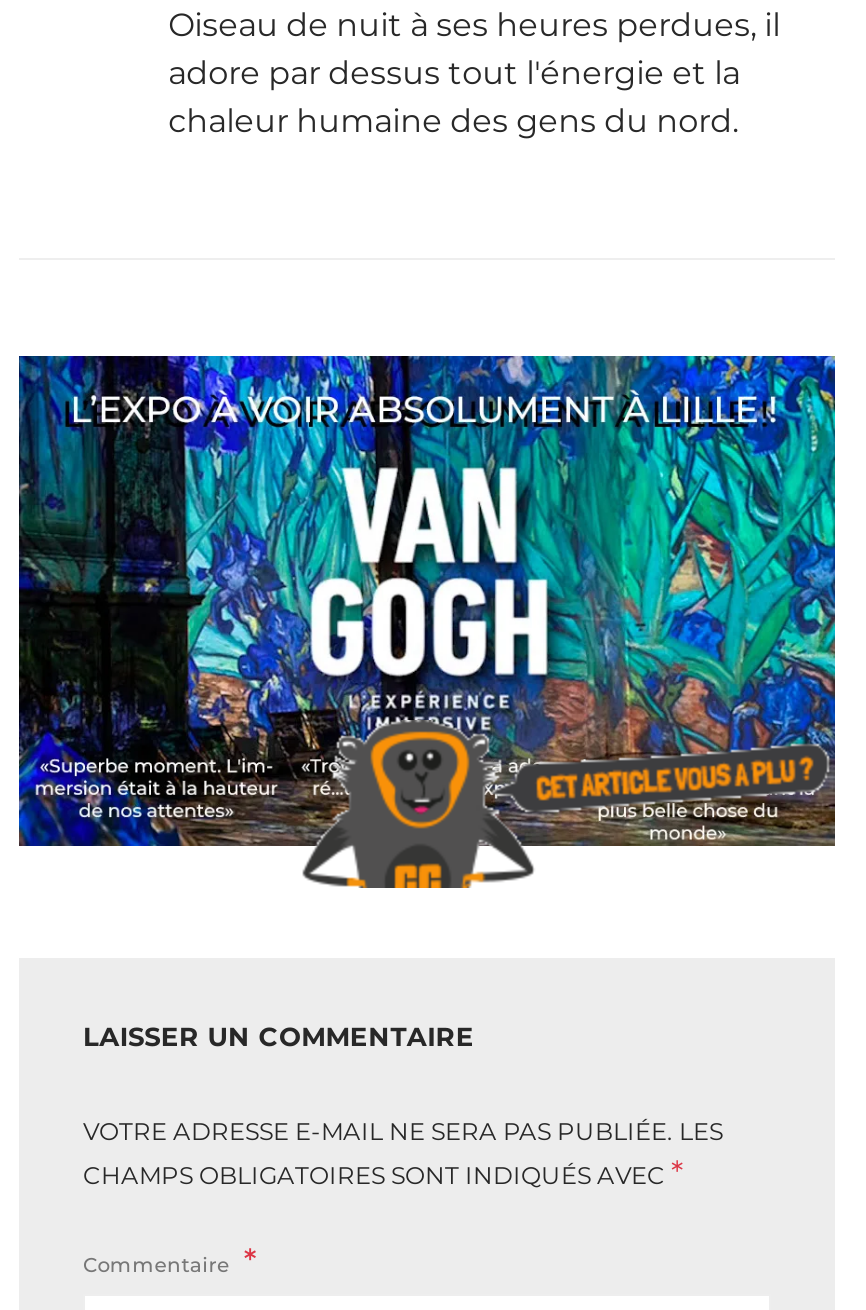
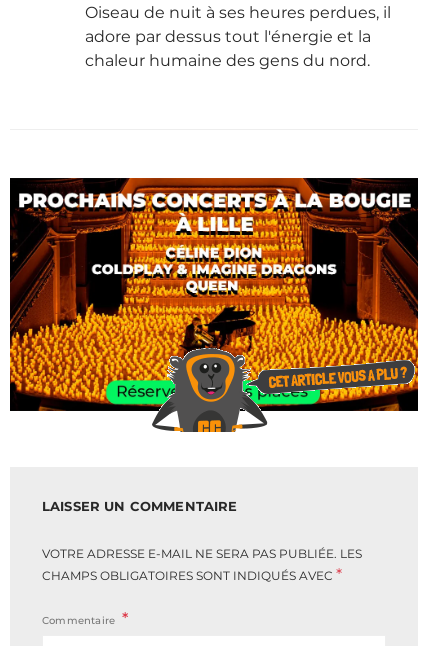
[17,354,837,848] [image] -> [9,177,419,412] [image]

